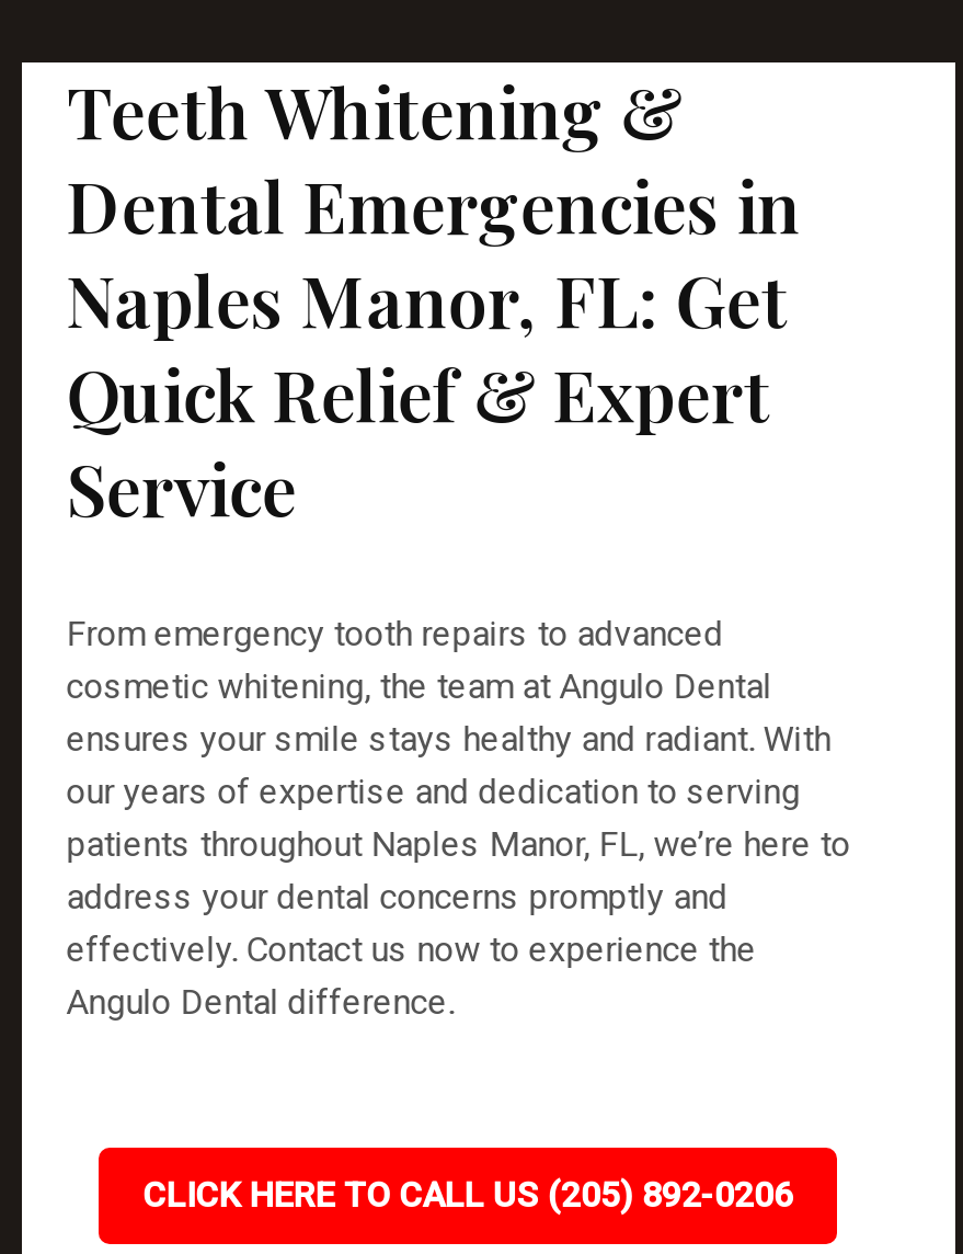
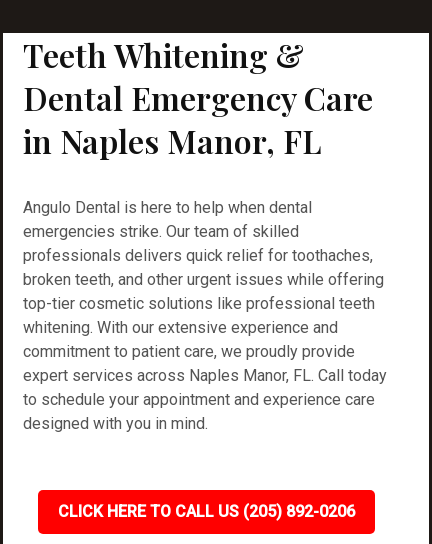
[66,157,800,534] Dental Emergencies in | Naples Manor, FL: Get | Quick Relief & Expert | Service -> [23,76,373,162] Dental Emergency Care | in Naples Manor, FL
[66,613,851,1023] From emergency tooth repairs to advanced | cosmetic whitening, the team at Angulo Dental | ensures your smile stays healthy and radiant. With | our years of expertise and dedication to serving | patients throughout Naples Manor, FL, we’re here to | address your dental concerns promptly and | effectively. Contact us now to experience the | Angulo Dental difference. -> [23,198,387,433] Angulo Dental is here to help when dental | emergencies strike. Our team of skilled | professionals delivers quick relief for toothaches, | broken teeth, and other urgent issues while offering | top-tier cosmetic solutions like professional teeth | whitening. With our extensive experience and | commitment to patient care, we proudly provide | expert services across Naples Manor, FL. Call today | to schedule your appointment and experience care | designed with you in mind.

